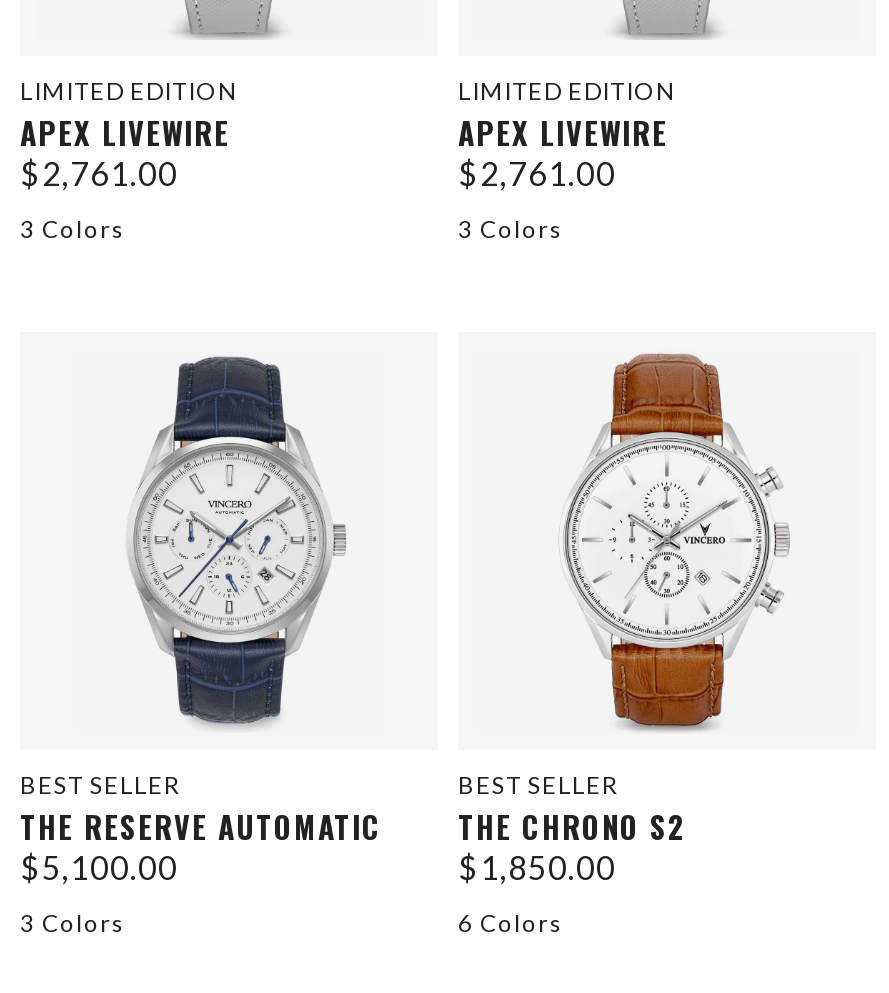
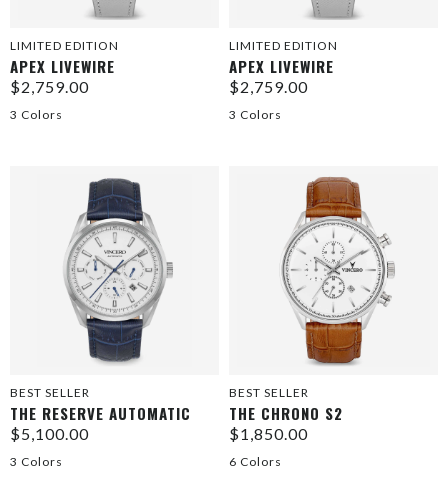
[20,154,178,192] $2,761.00 -> [10,77,89,96] $2,759.00
[458,154,616,192] $2,761.00 -> [229,77,308,96] $2,759.00

